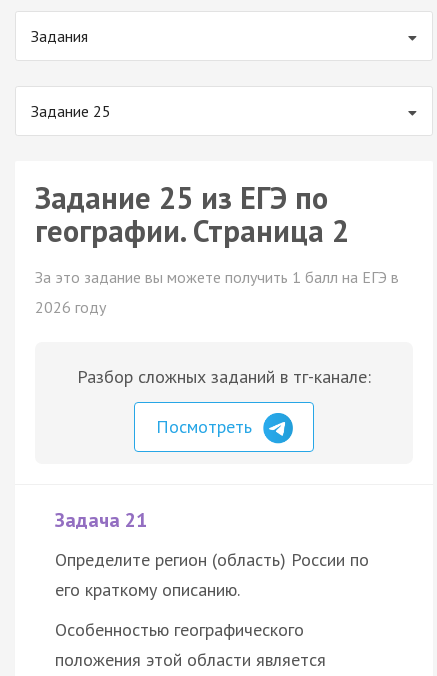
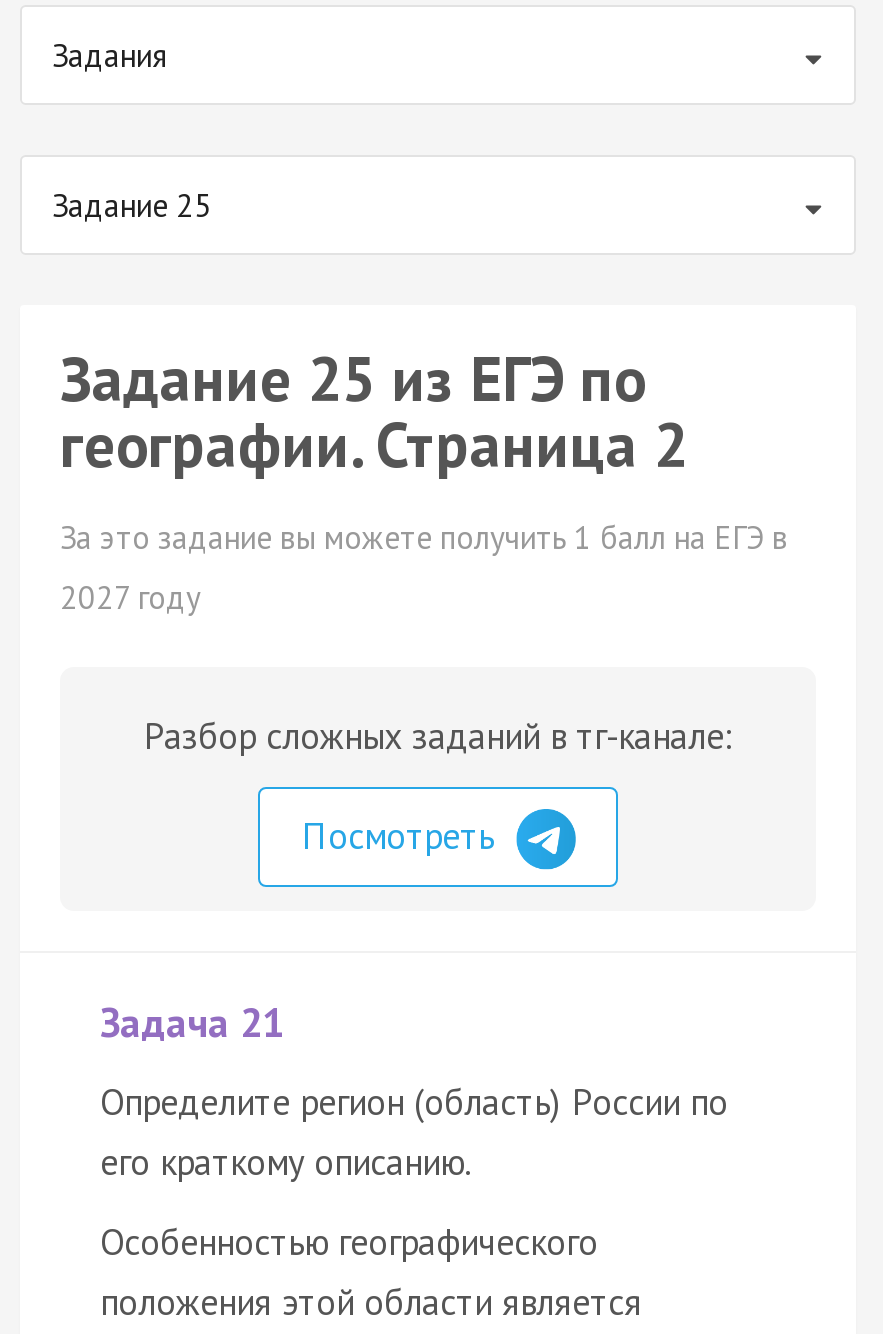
[35,297,106,317] 2026 году -> [60,577,200,617] 2027 году

